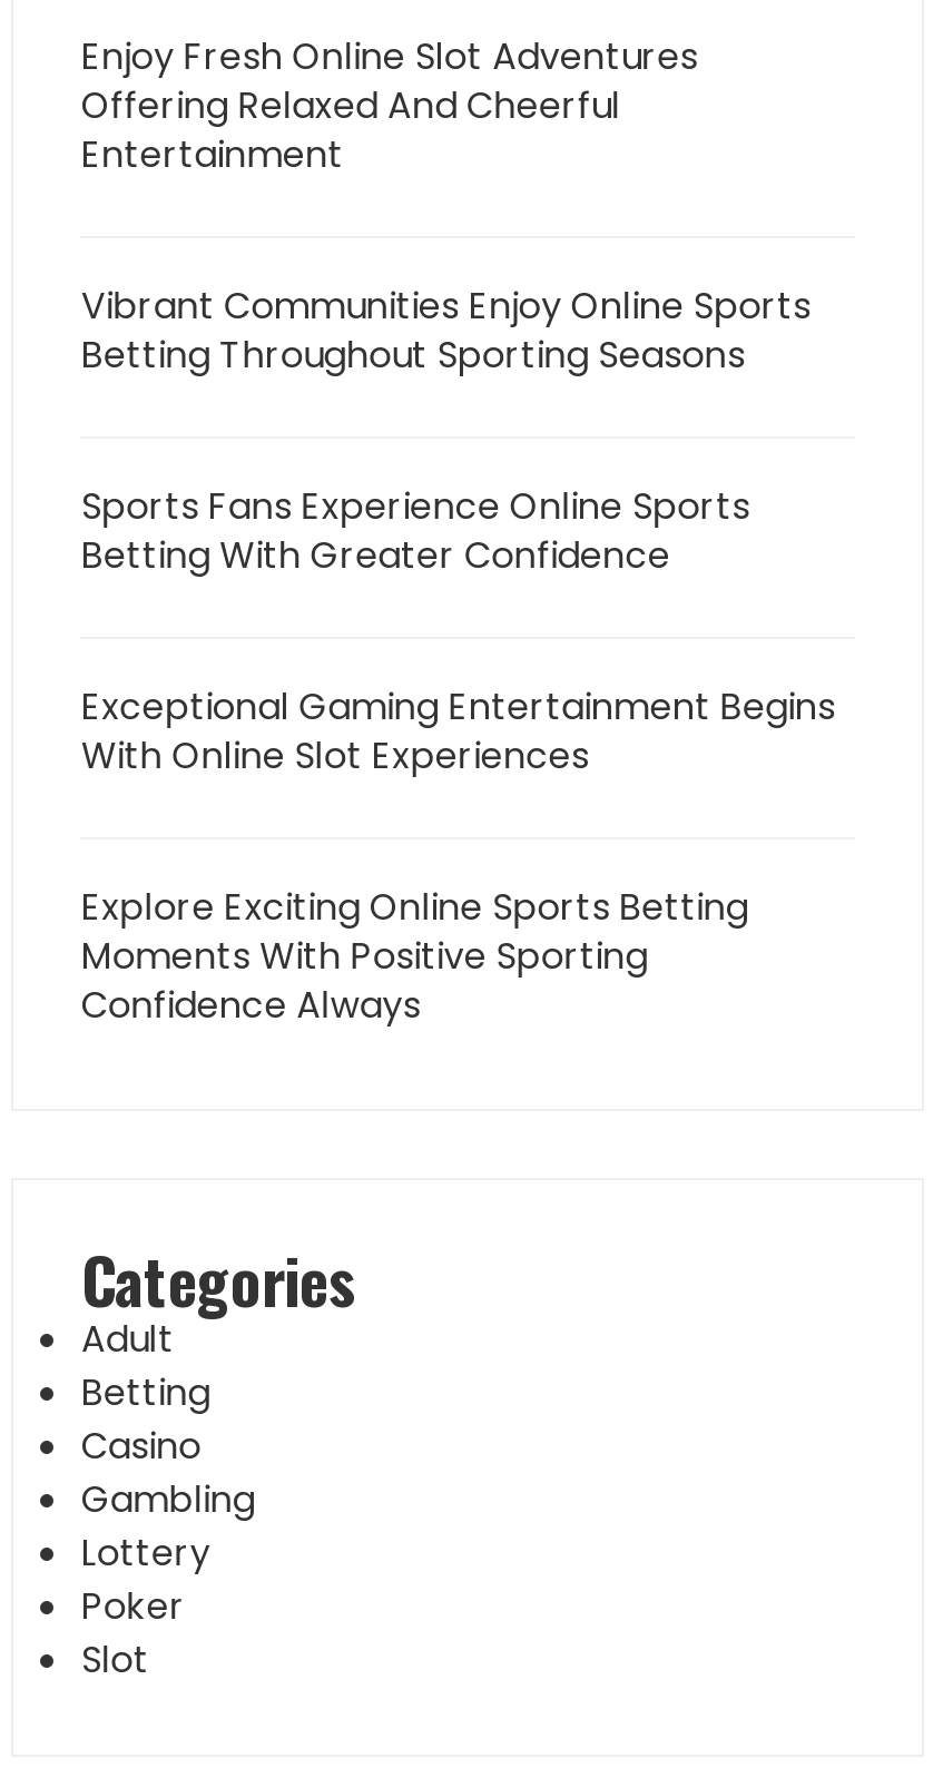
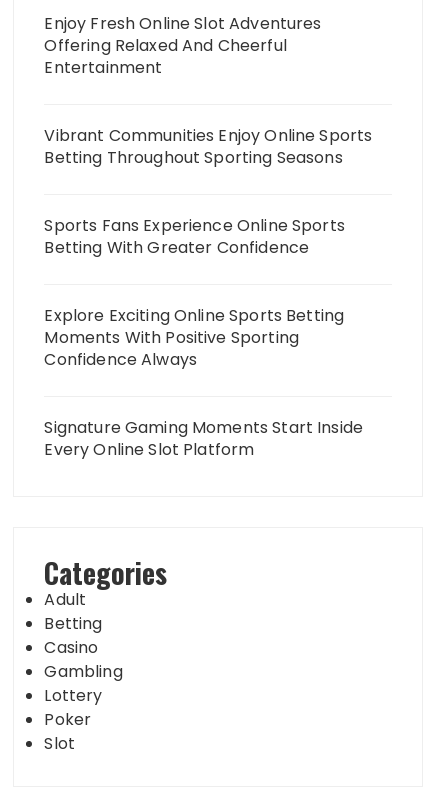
[81,680,836,781] Exceptional Gaming Entertainment Begins | With Online Slot Experiences -> none
moved [81,881,749,1030] -> [44,304,344,371]: Explore Exciting Online Sports Betting | Moments With Positive Sporting | Confidence Always
none -> [44,416,363,461] Signature Gaming Moments Start Inside | Every Online Slot Platform

